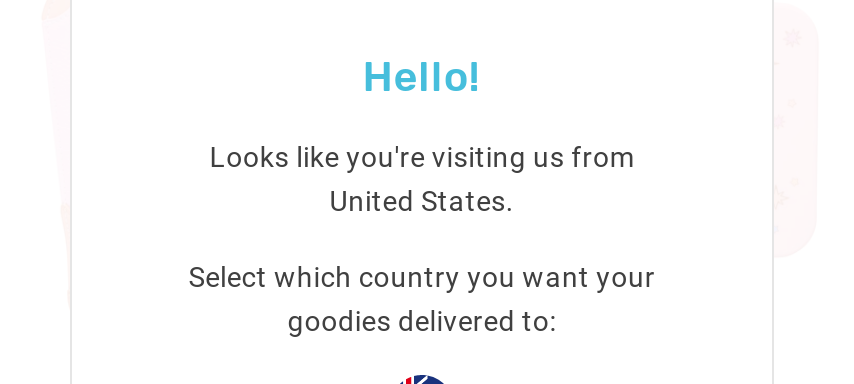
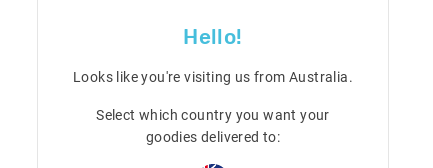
[209,141,635,217] Looks like you're visiting us from | United States. -> [73,68,353,84] Looks like you're visiting us from Australia.

